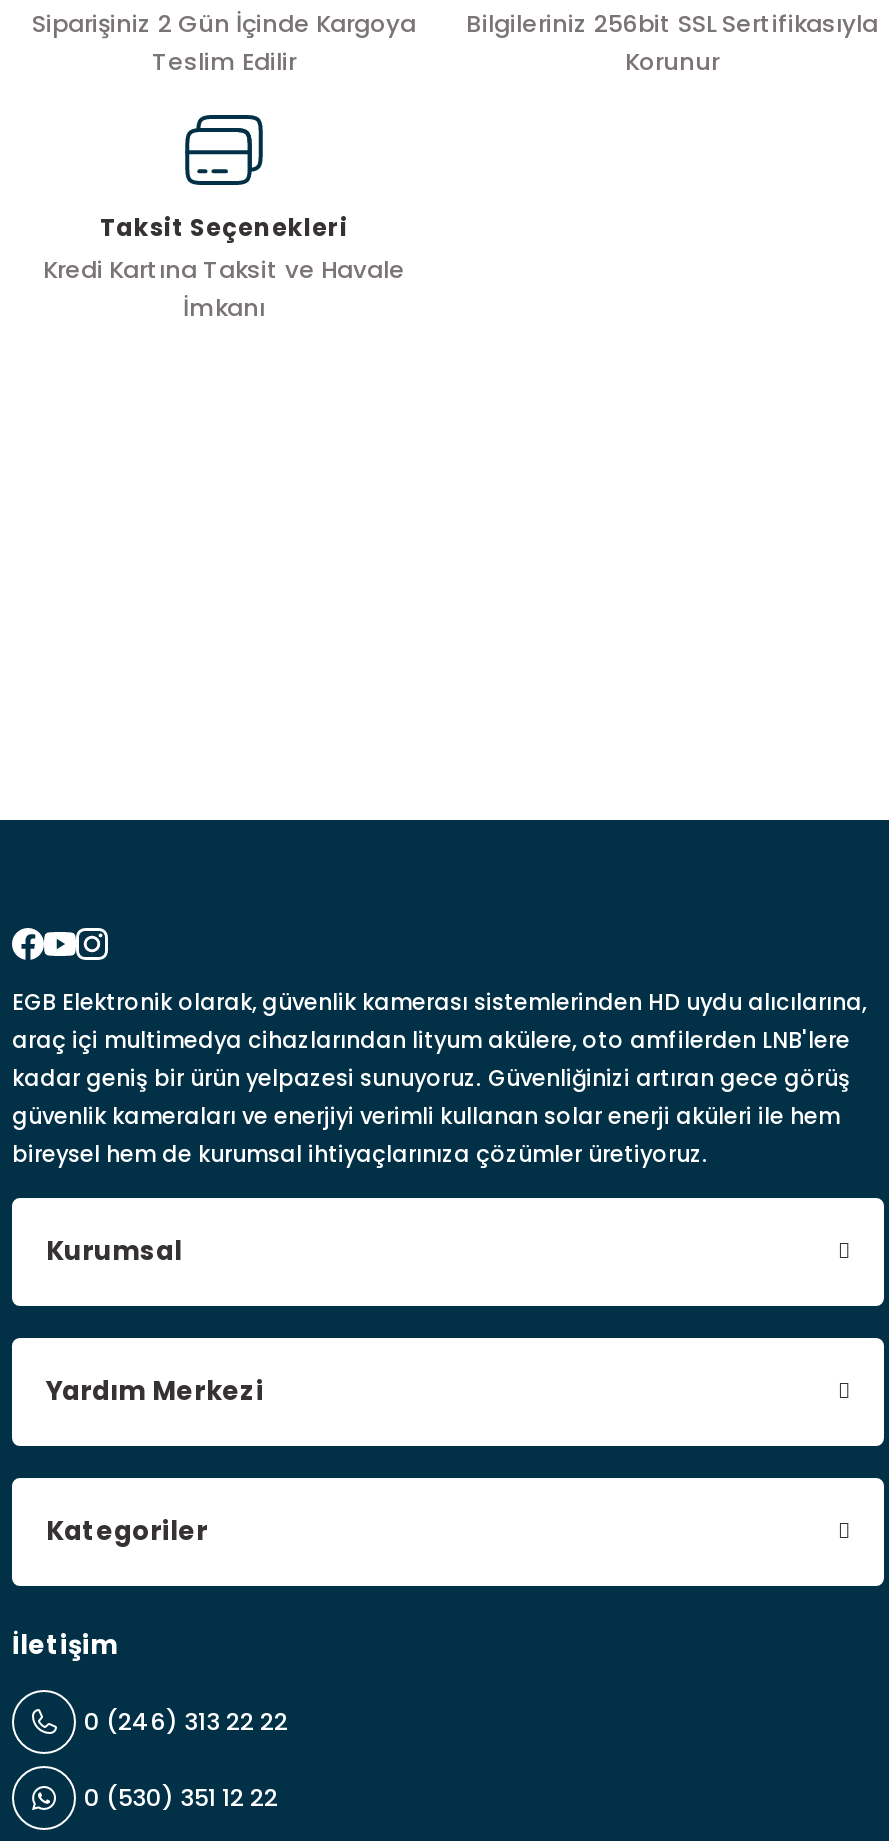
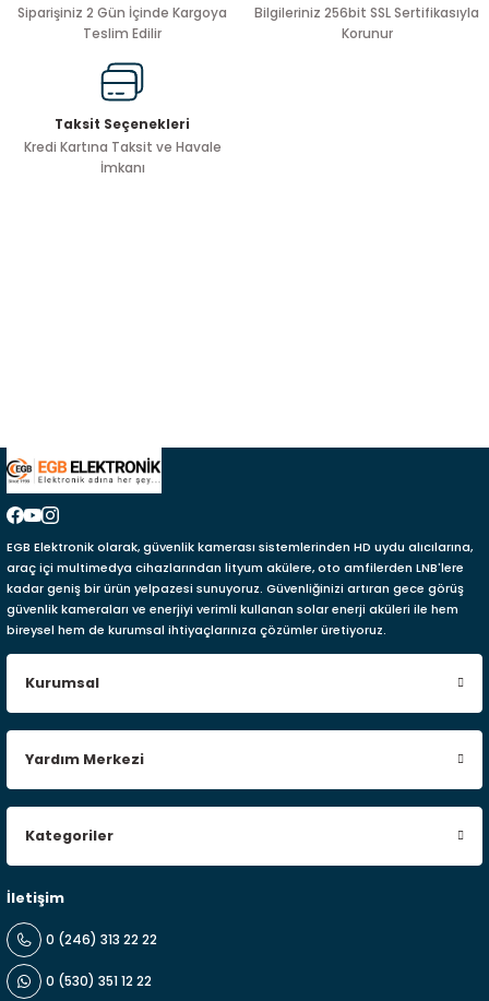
none -> [5,448,163,494] [image]

